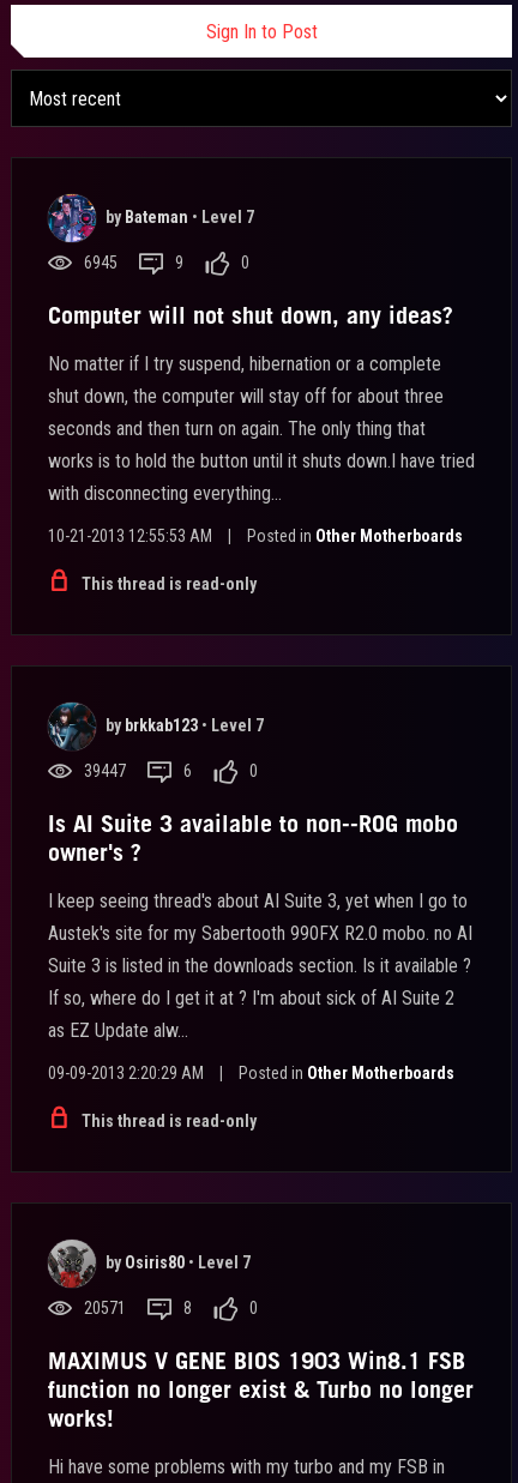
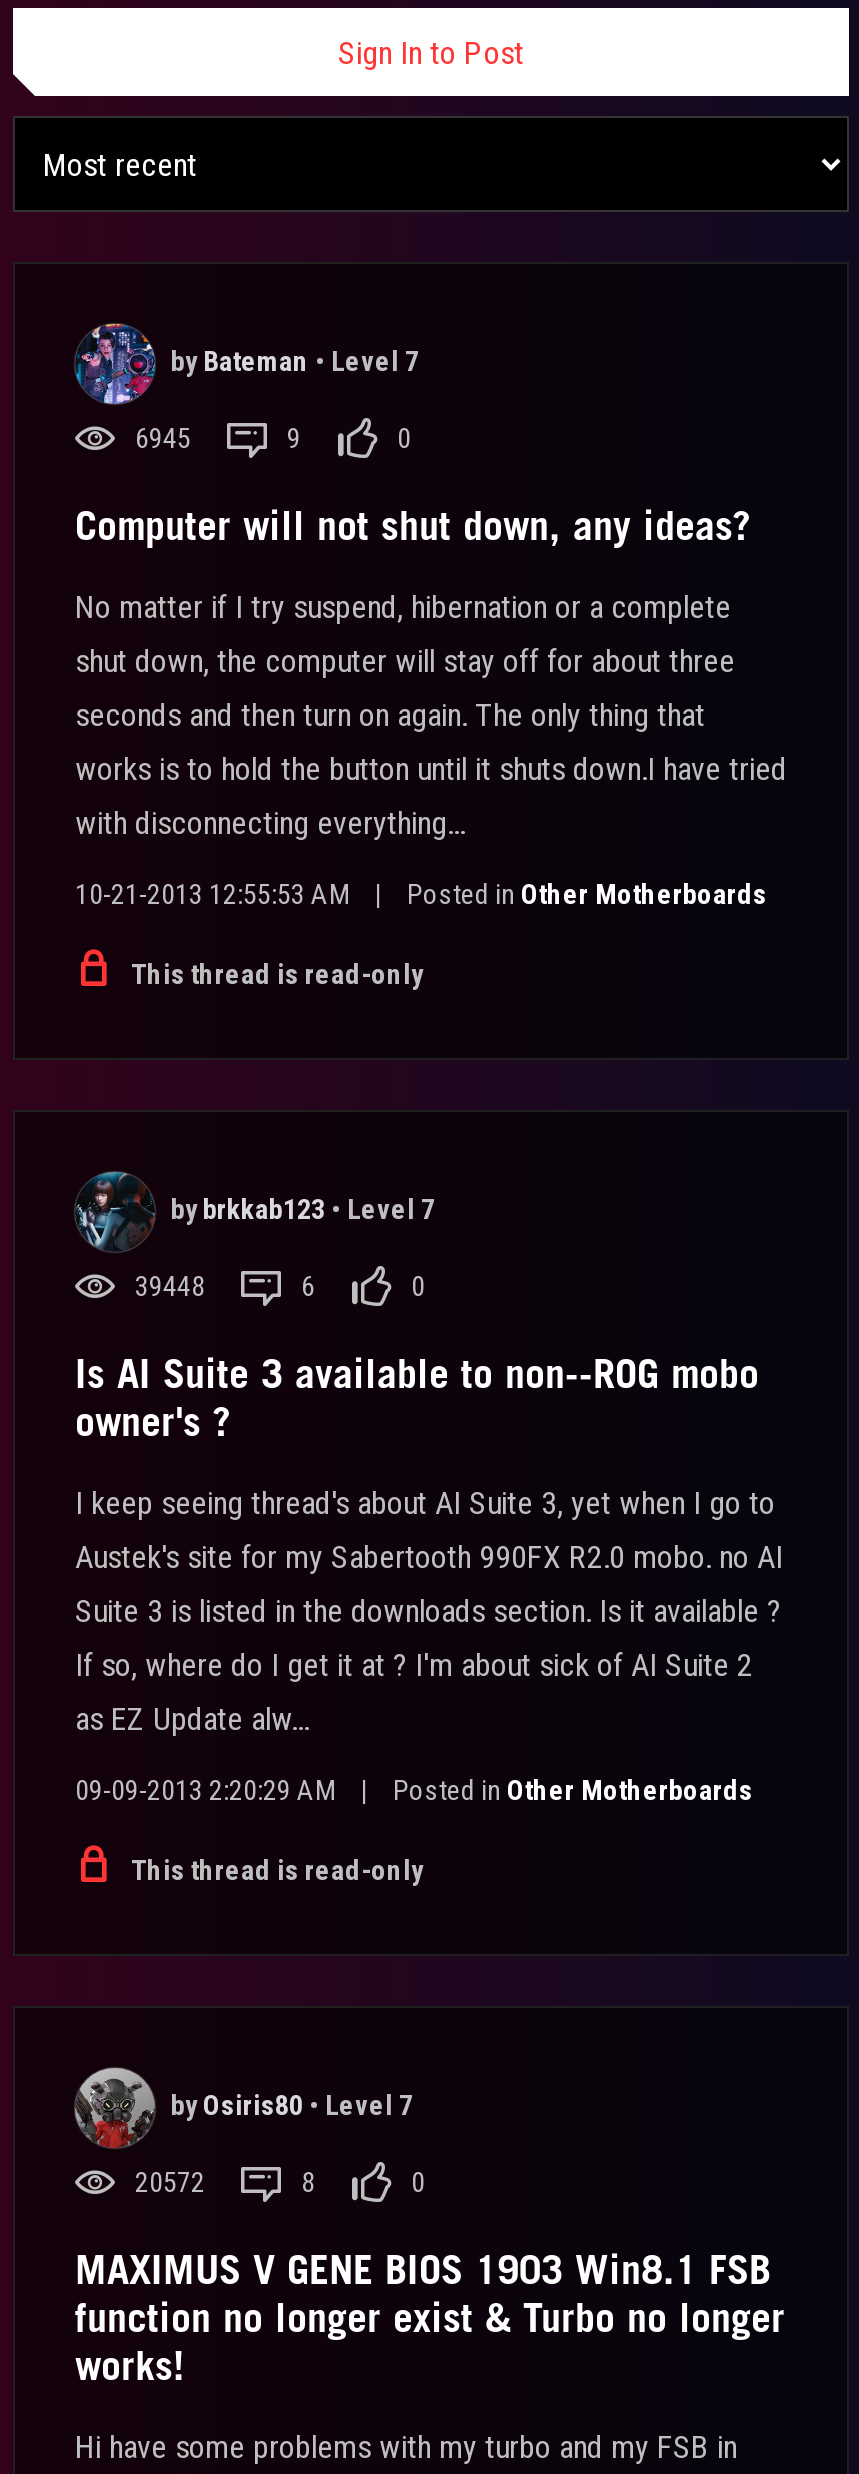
[84,761,126,780] 39447 -> [135,1270,205,1302] 39448
[84,1298,126,1318] 20571 -> [135,2166,205,2198] 20572

